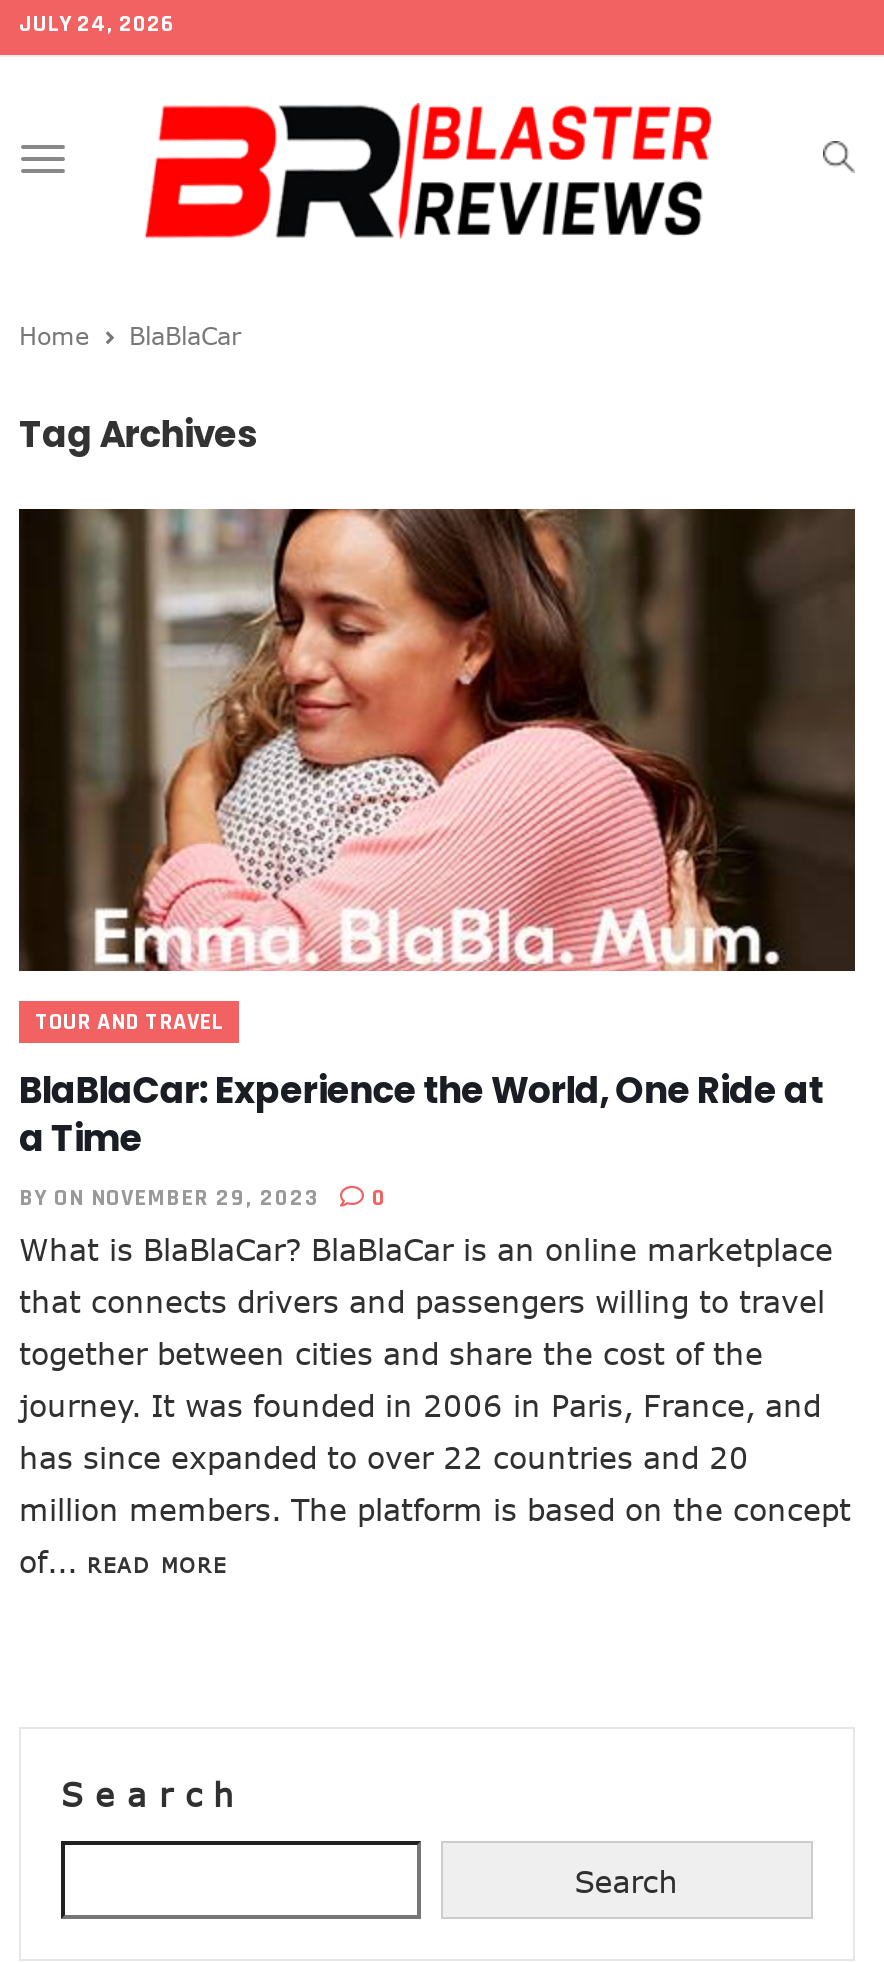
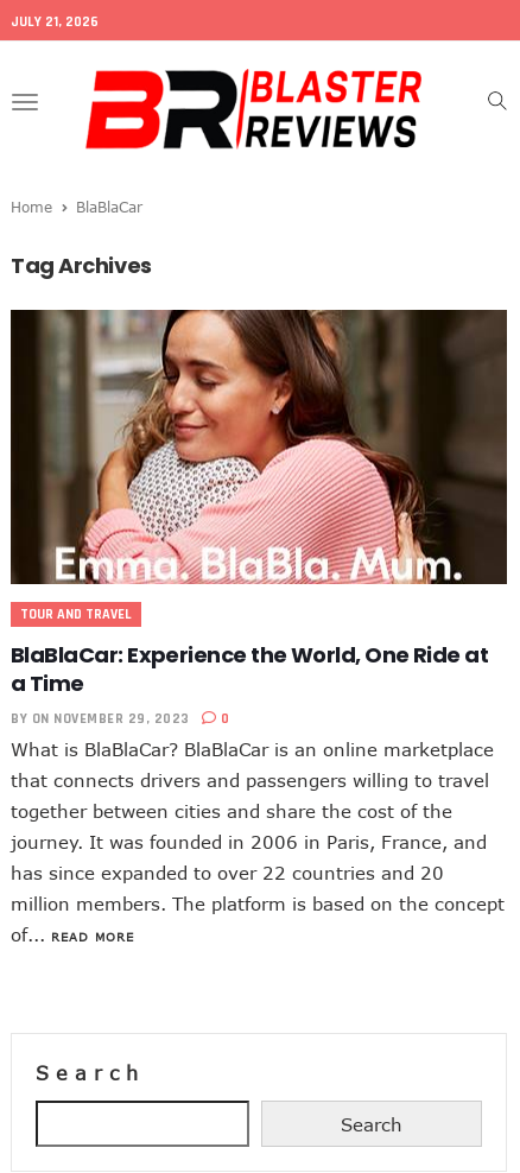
[19,9,175,39] JULY 24, 2026 -> [11,13,99,31] JULY 21, 2026

